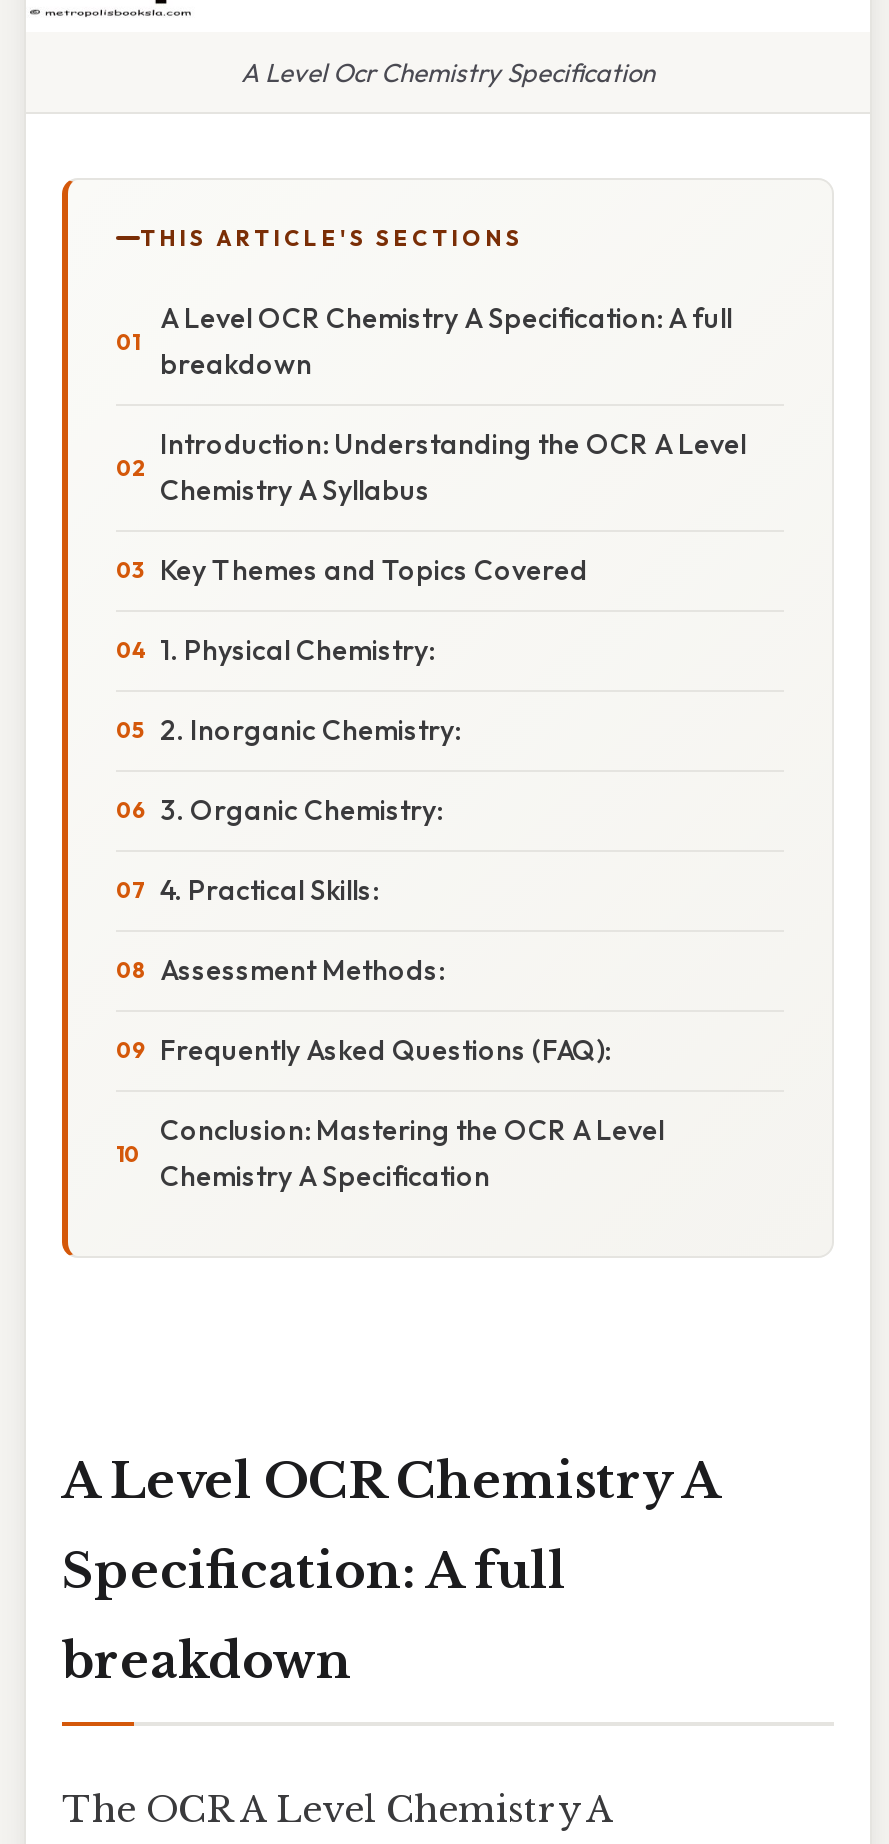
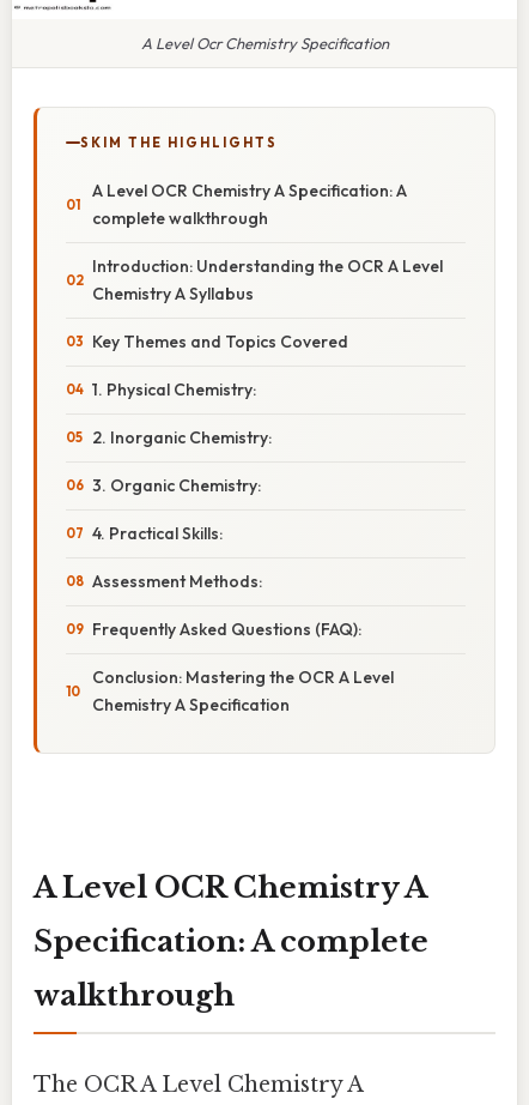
[140,224,524,252] THIS ARTICLE'S SECTIONS -> [80,134,278,151] SKIM THE HIGHLIGHTS
[160,300,732,382] A Level OCR Chemistry A Specification: A full | breakdown -> [92,180,407,229] A Level OCR Chemistry A Specification: A | complete walkthrough
[62,1541,566,1599] Specification: A full -> [34,924,428,958] Specification: A complete
[62,1631,352,1689] breakdown -> [34,977,235,1012] walkthrough

